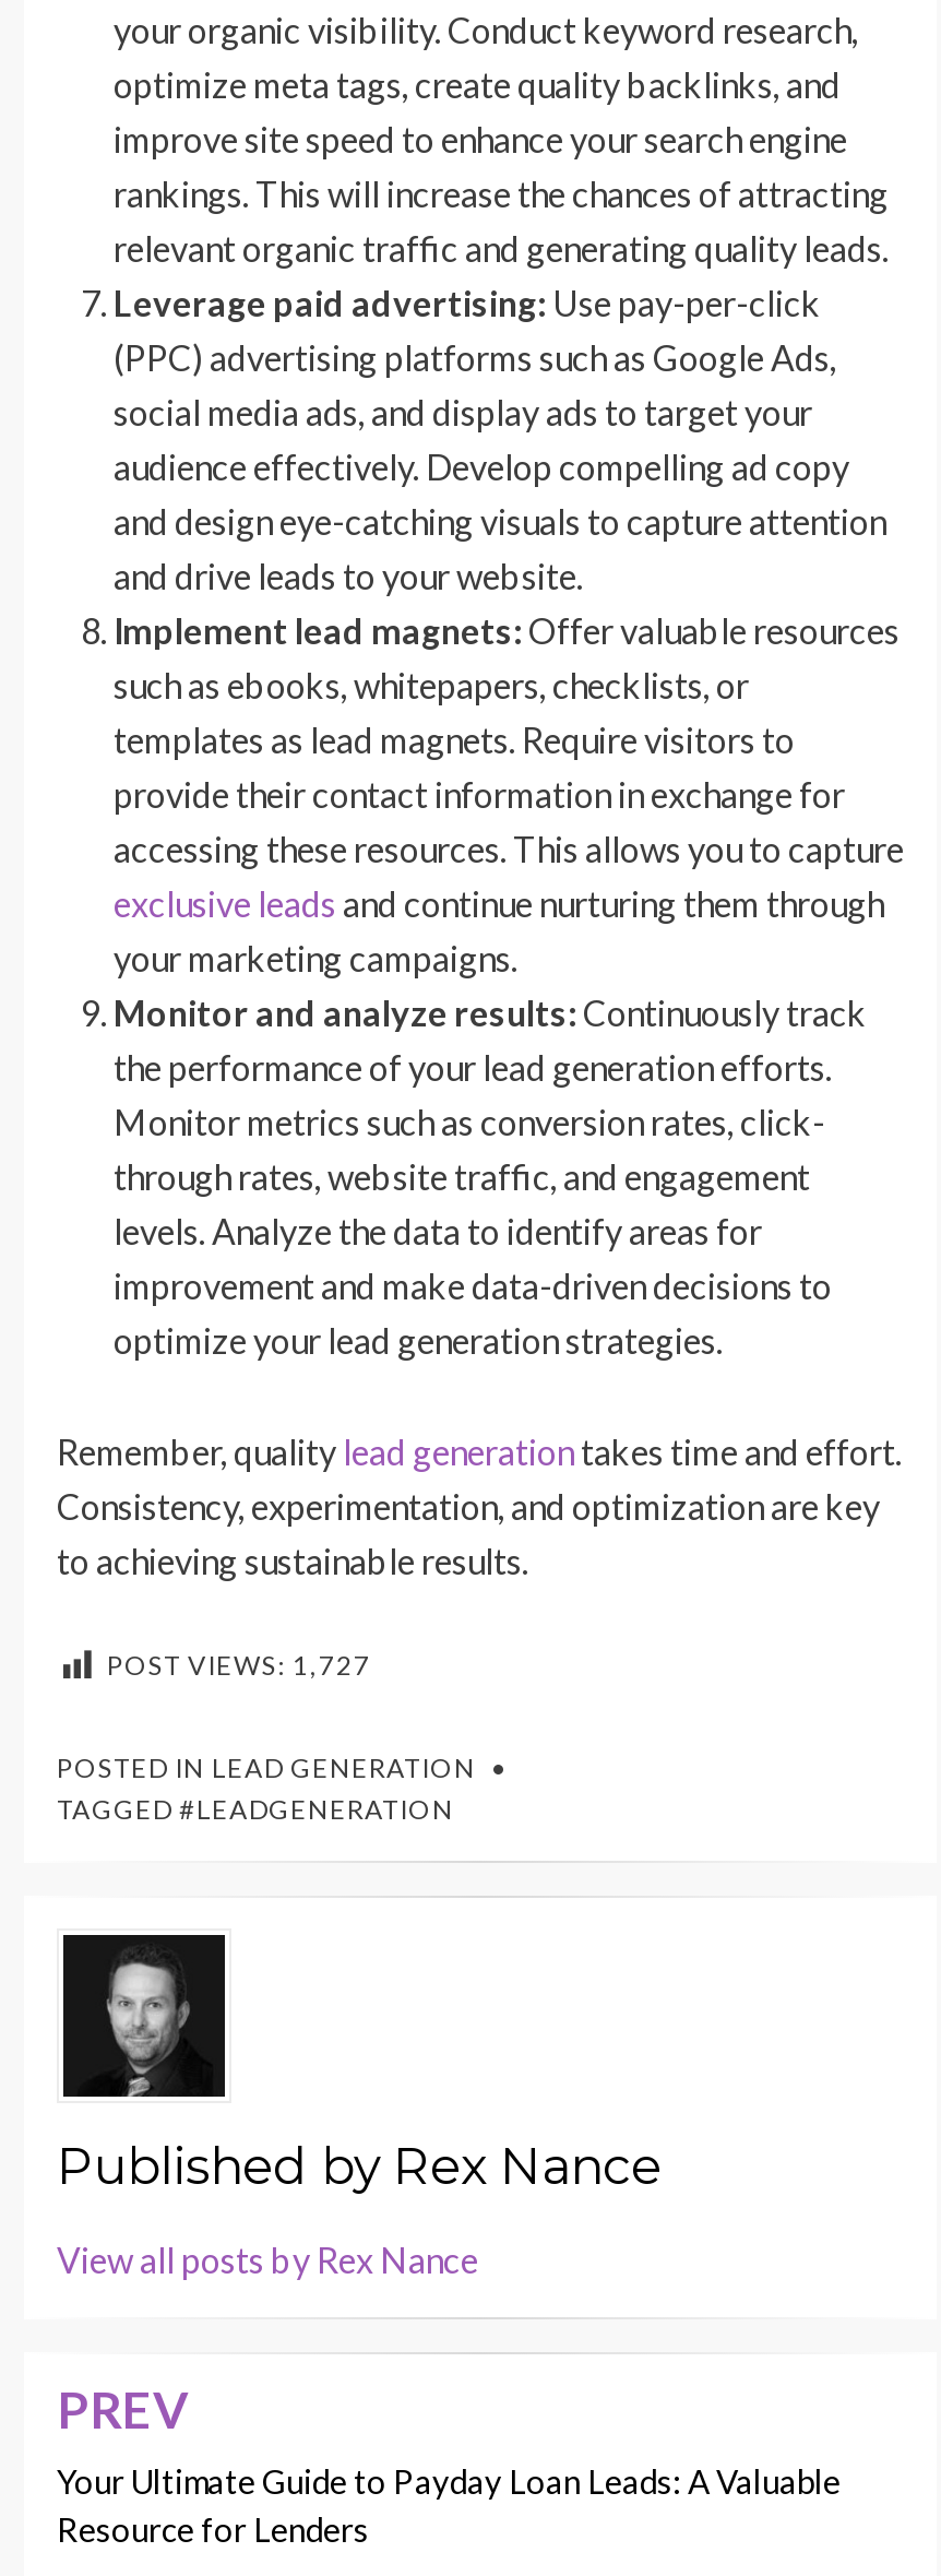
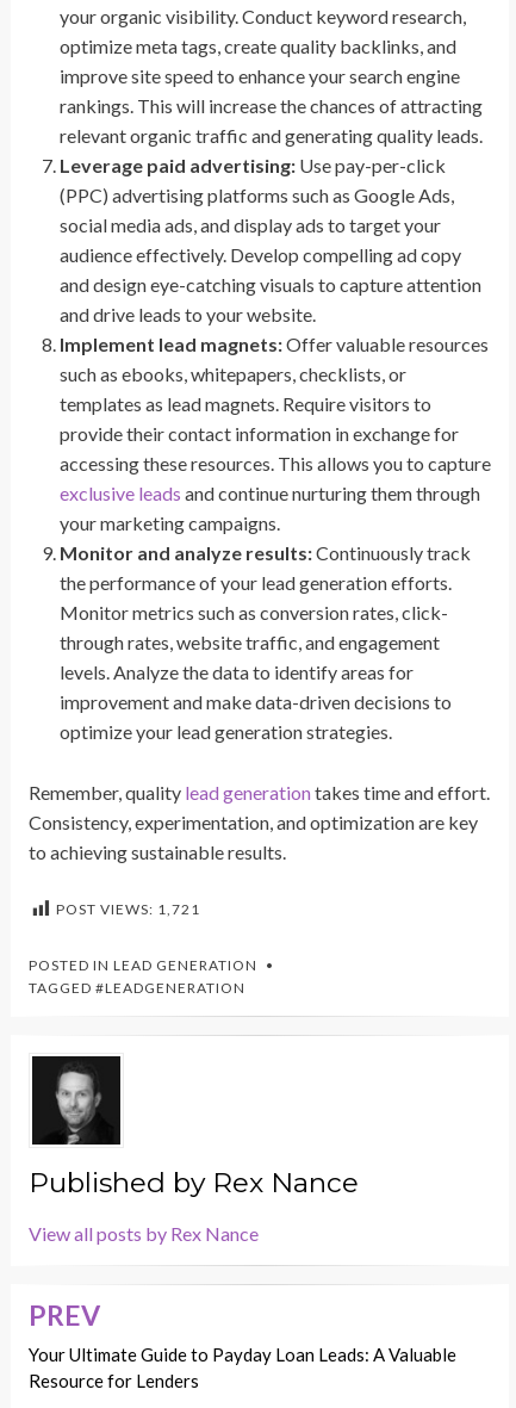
[107,1649,371,1682] POST VIEWS: 1,727 -> [56,900,200,918] POST VIEWS: 1,721

